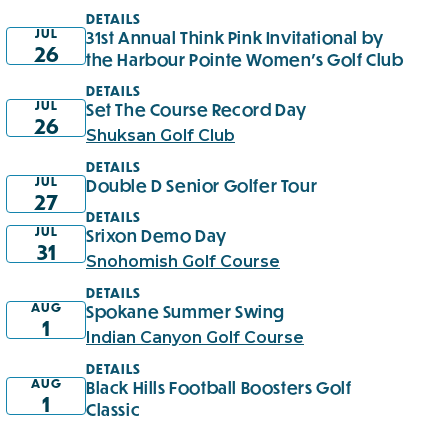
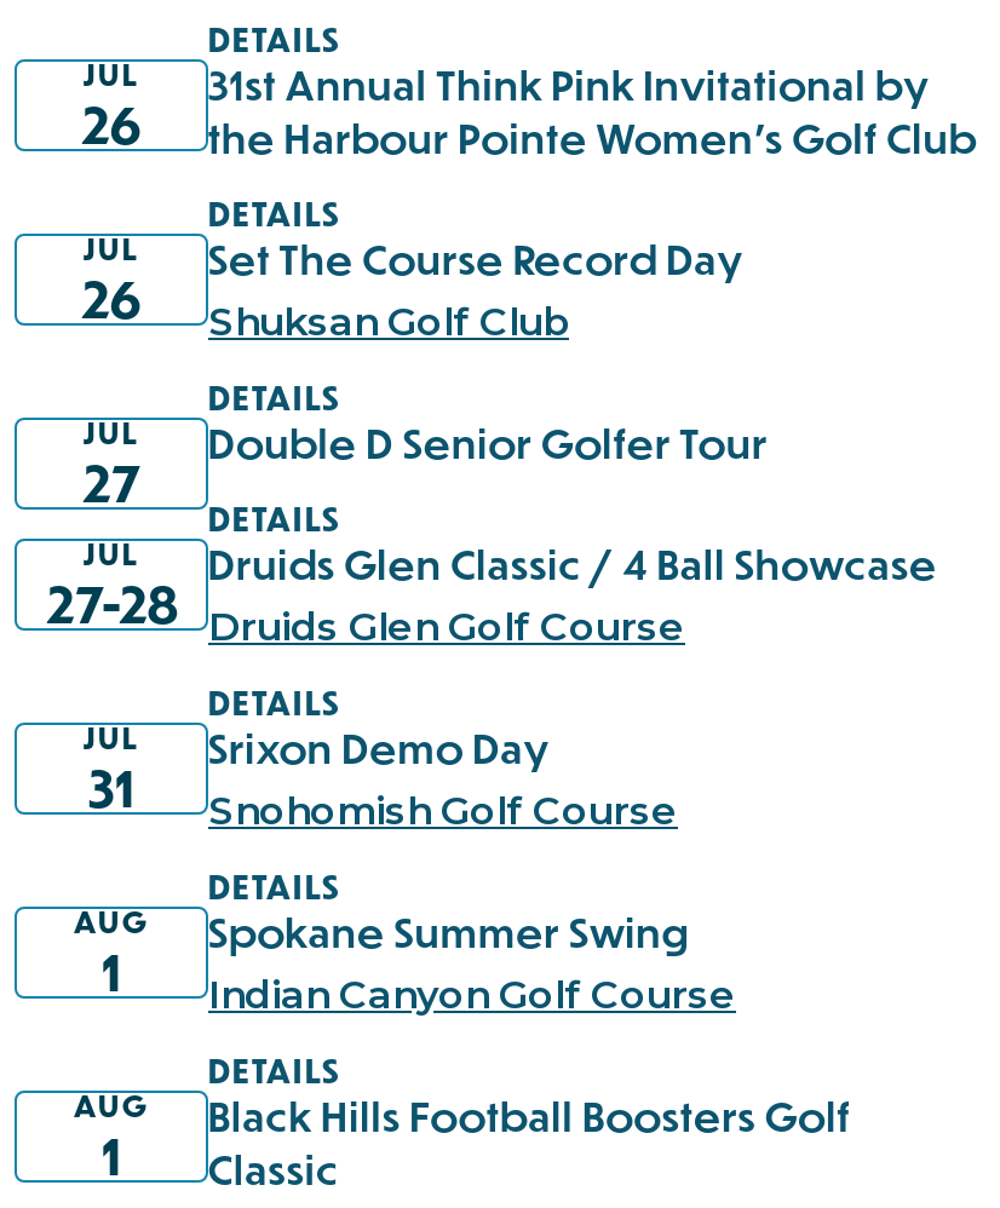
none -> [46,570,177,638] 27-28
none -> [84,536,938,759] Druids Glen Classic / 4 Ball Showcase | Druids Glen Golf Course | DETAILS | JUL

